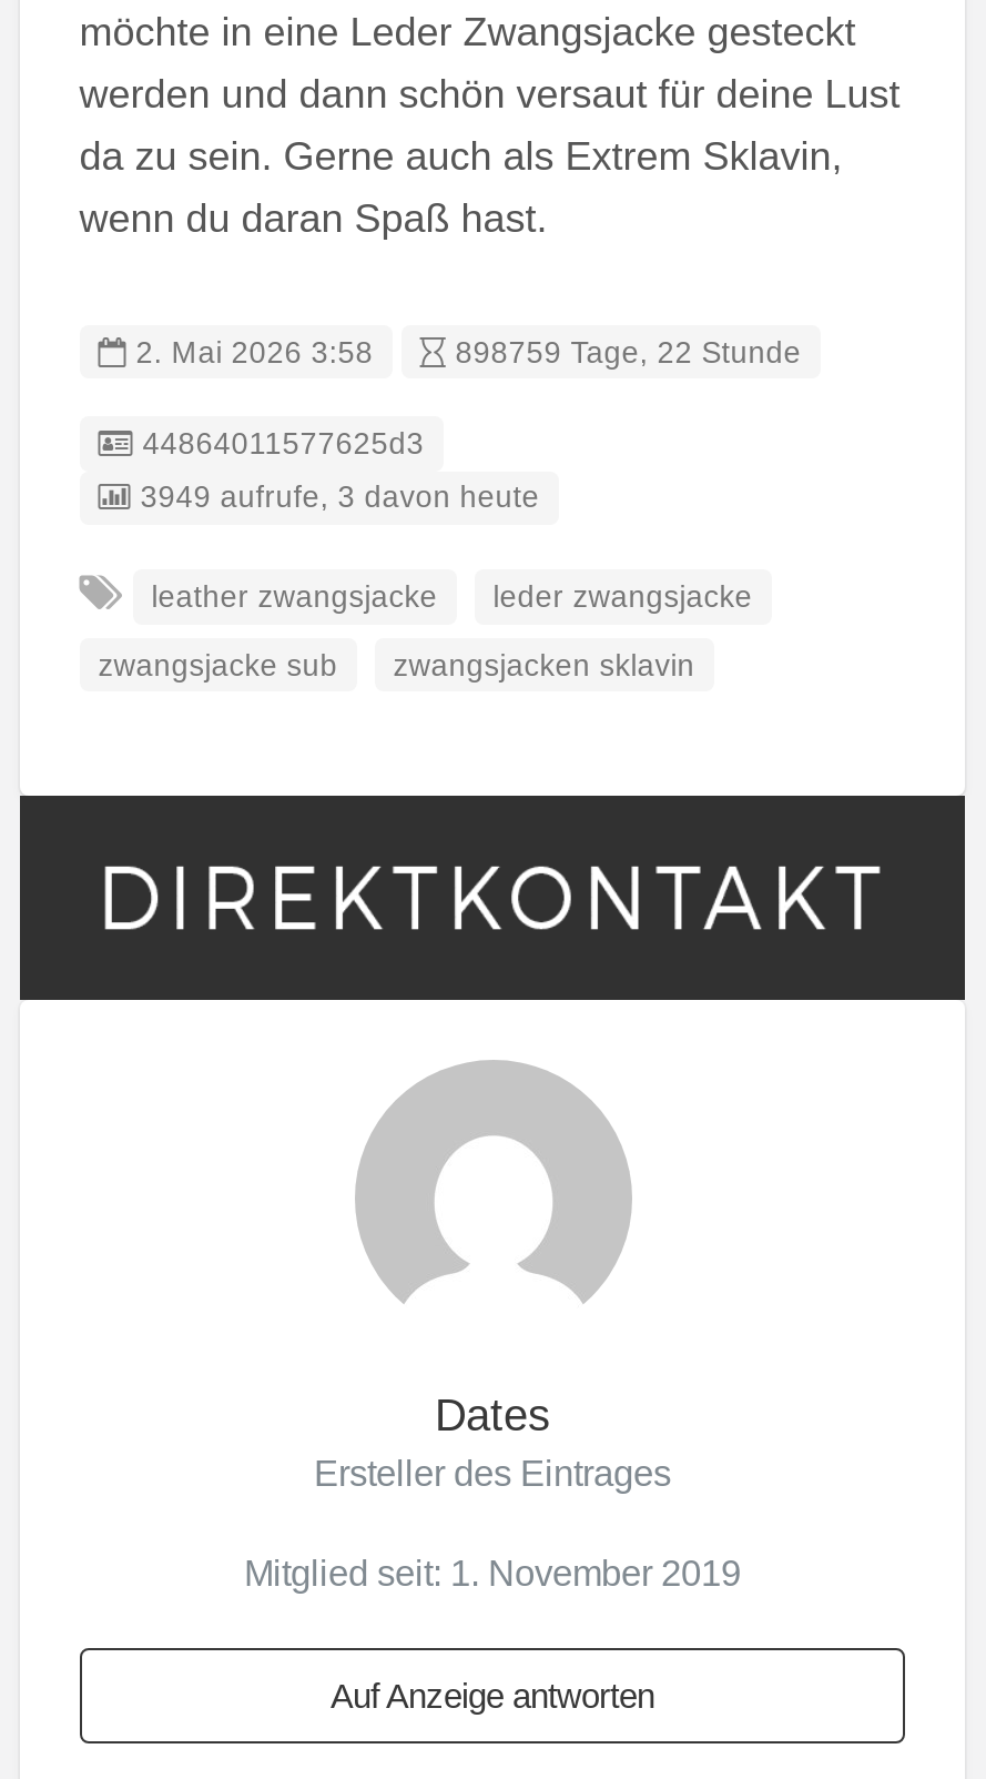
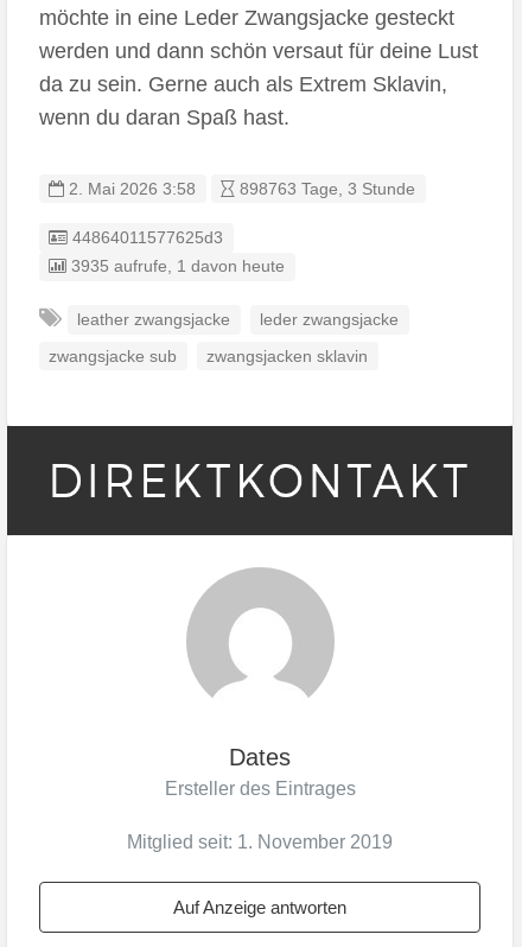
[446,336,801,369] 898759 Tage, 22 Stunde -> [235,180,415,198] 898763 Tage, 3 Stunde
[131,481,539,515] 3949 aufrufe, 3 davon heute -> [67,258,285,276] 3935 aufrufe, 1 davon heute

